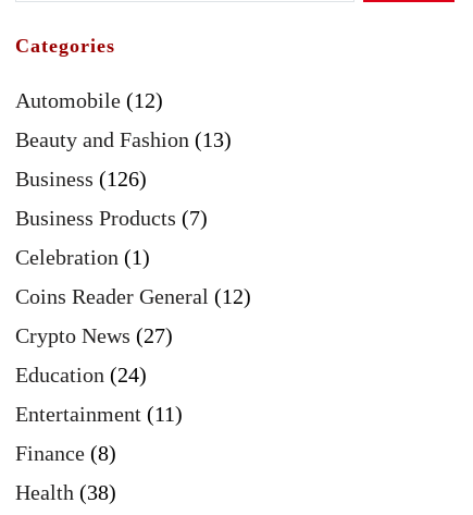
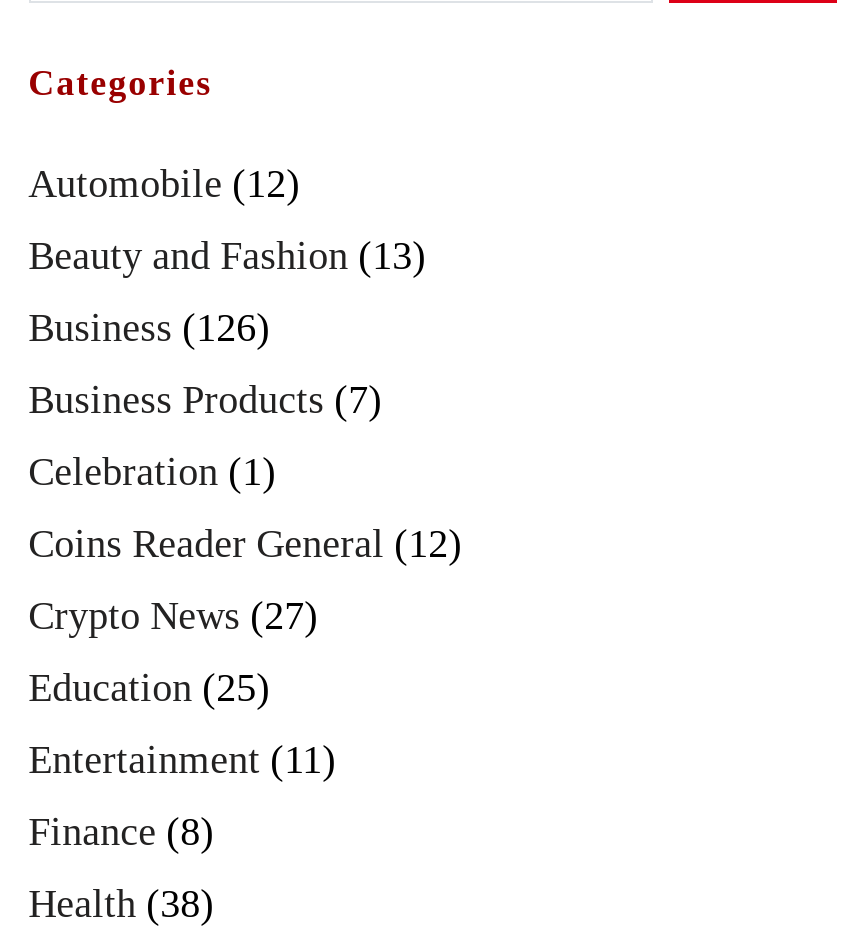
[15,362,146,386] Education (24) -> [28,665,270,709] Education (25)

